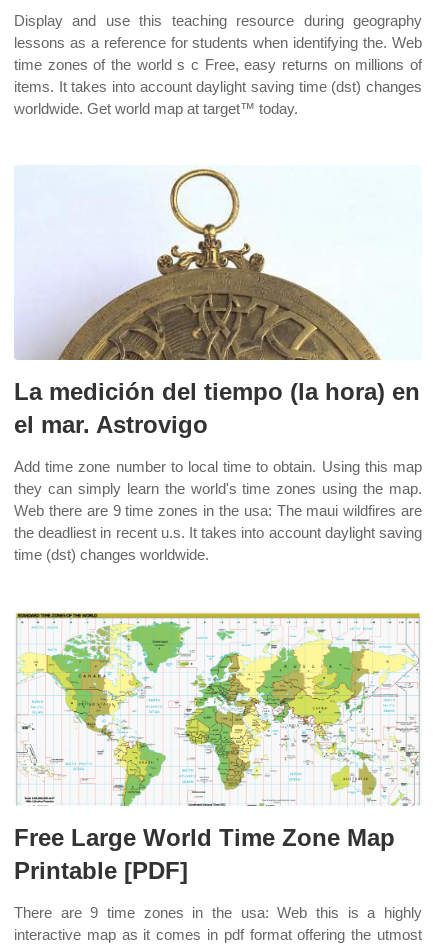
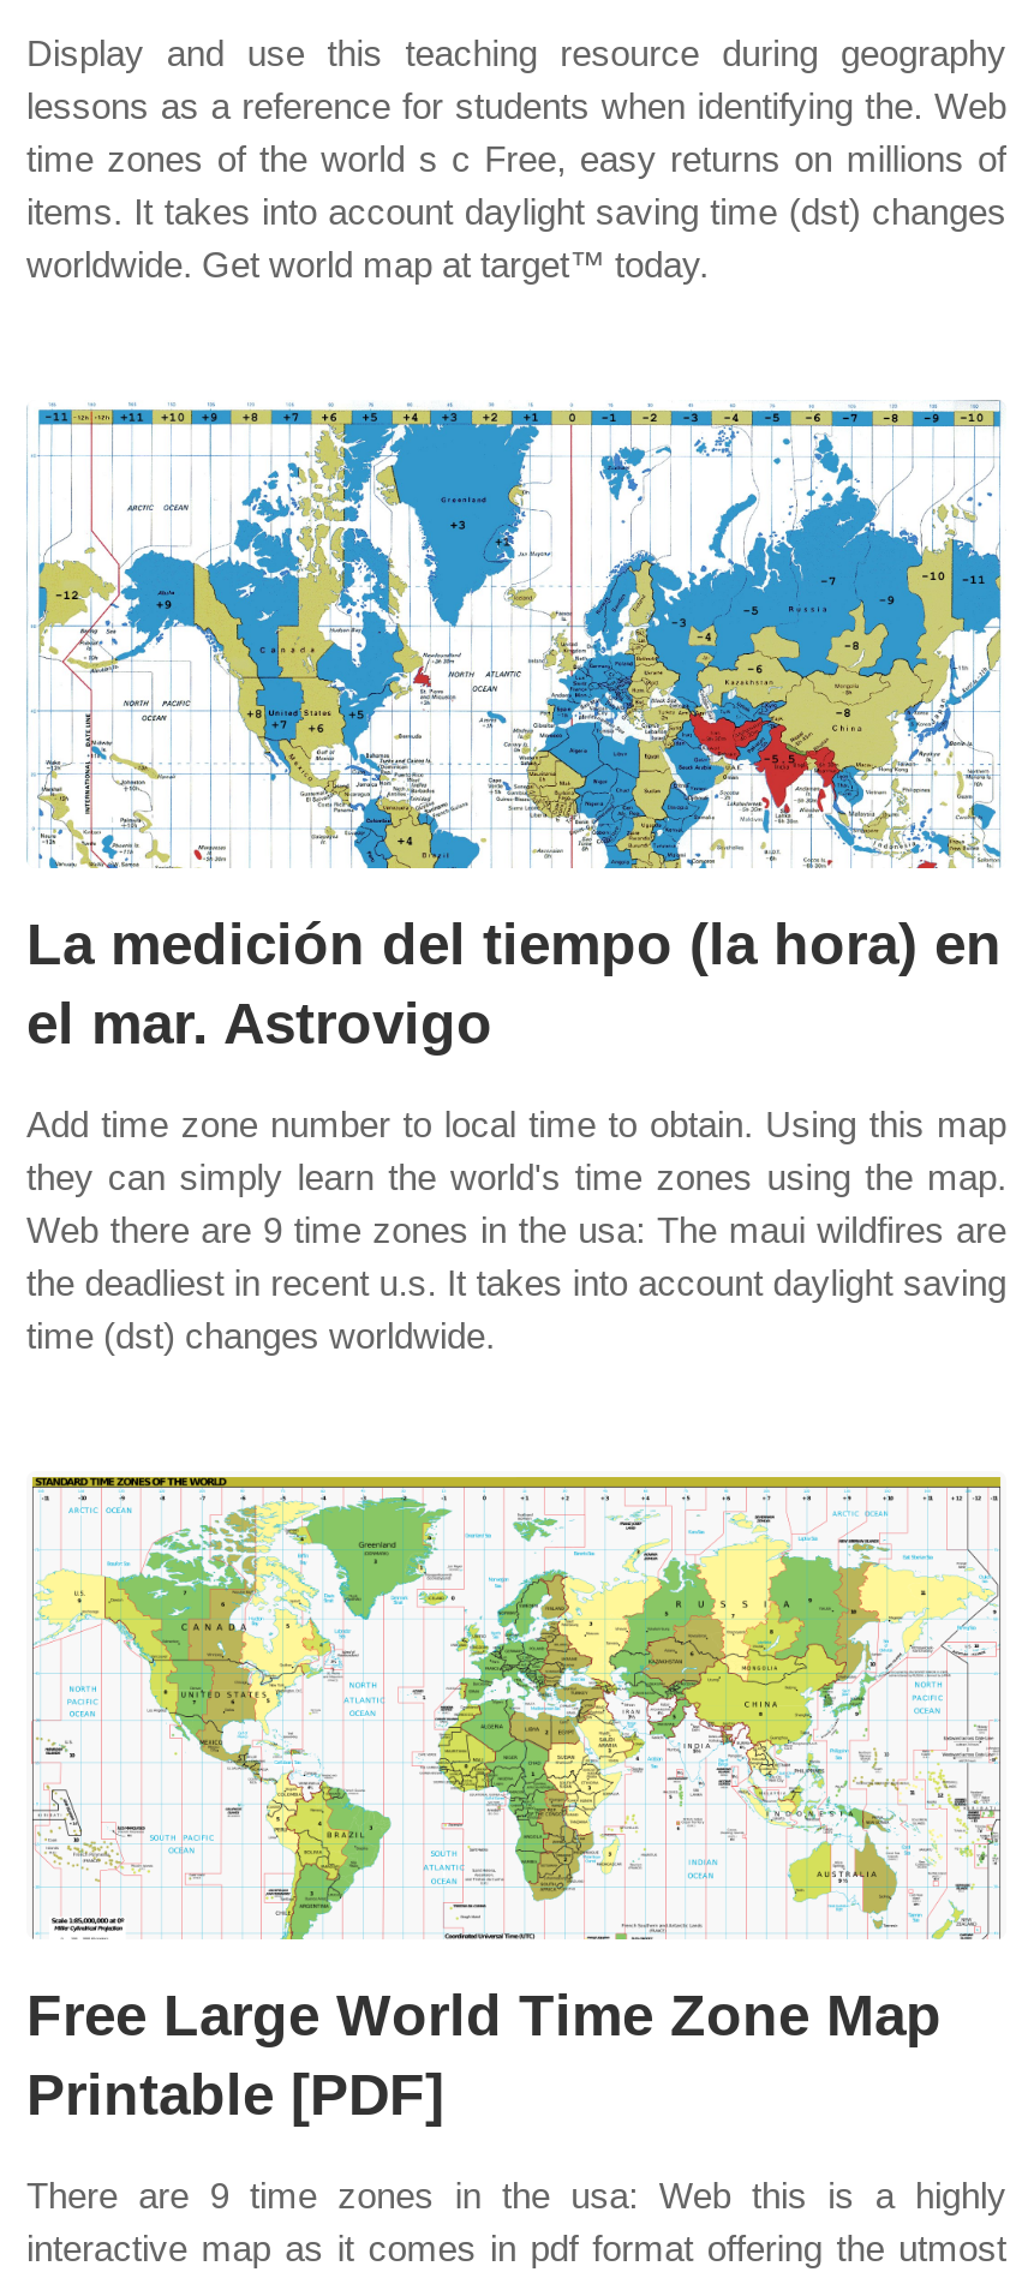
[15,167,420,361] [image] -> [31,402,1004,871] [image]

